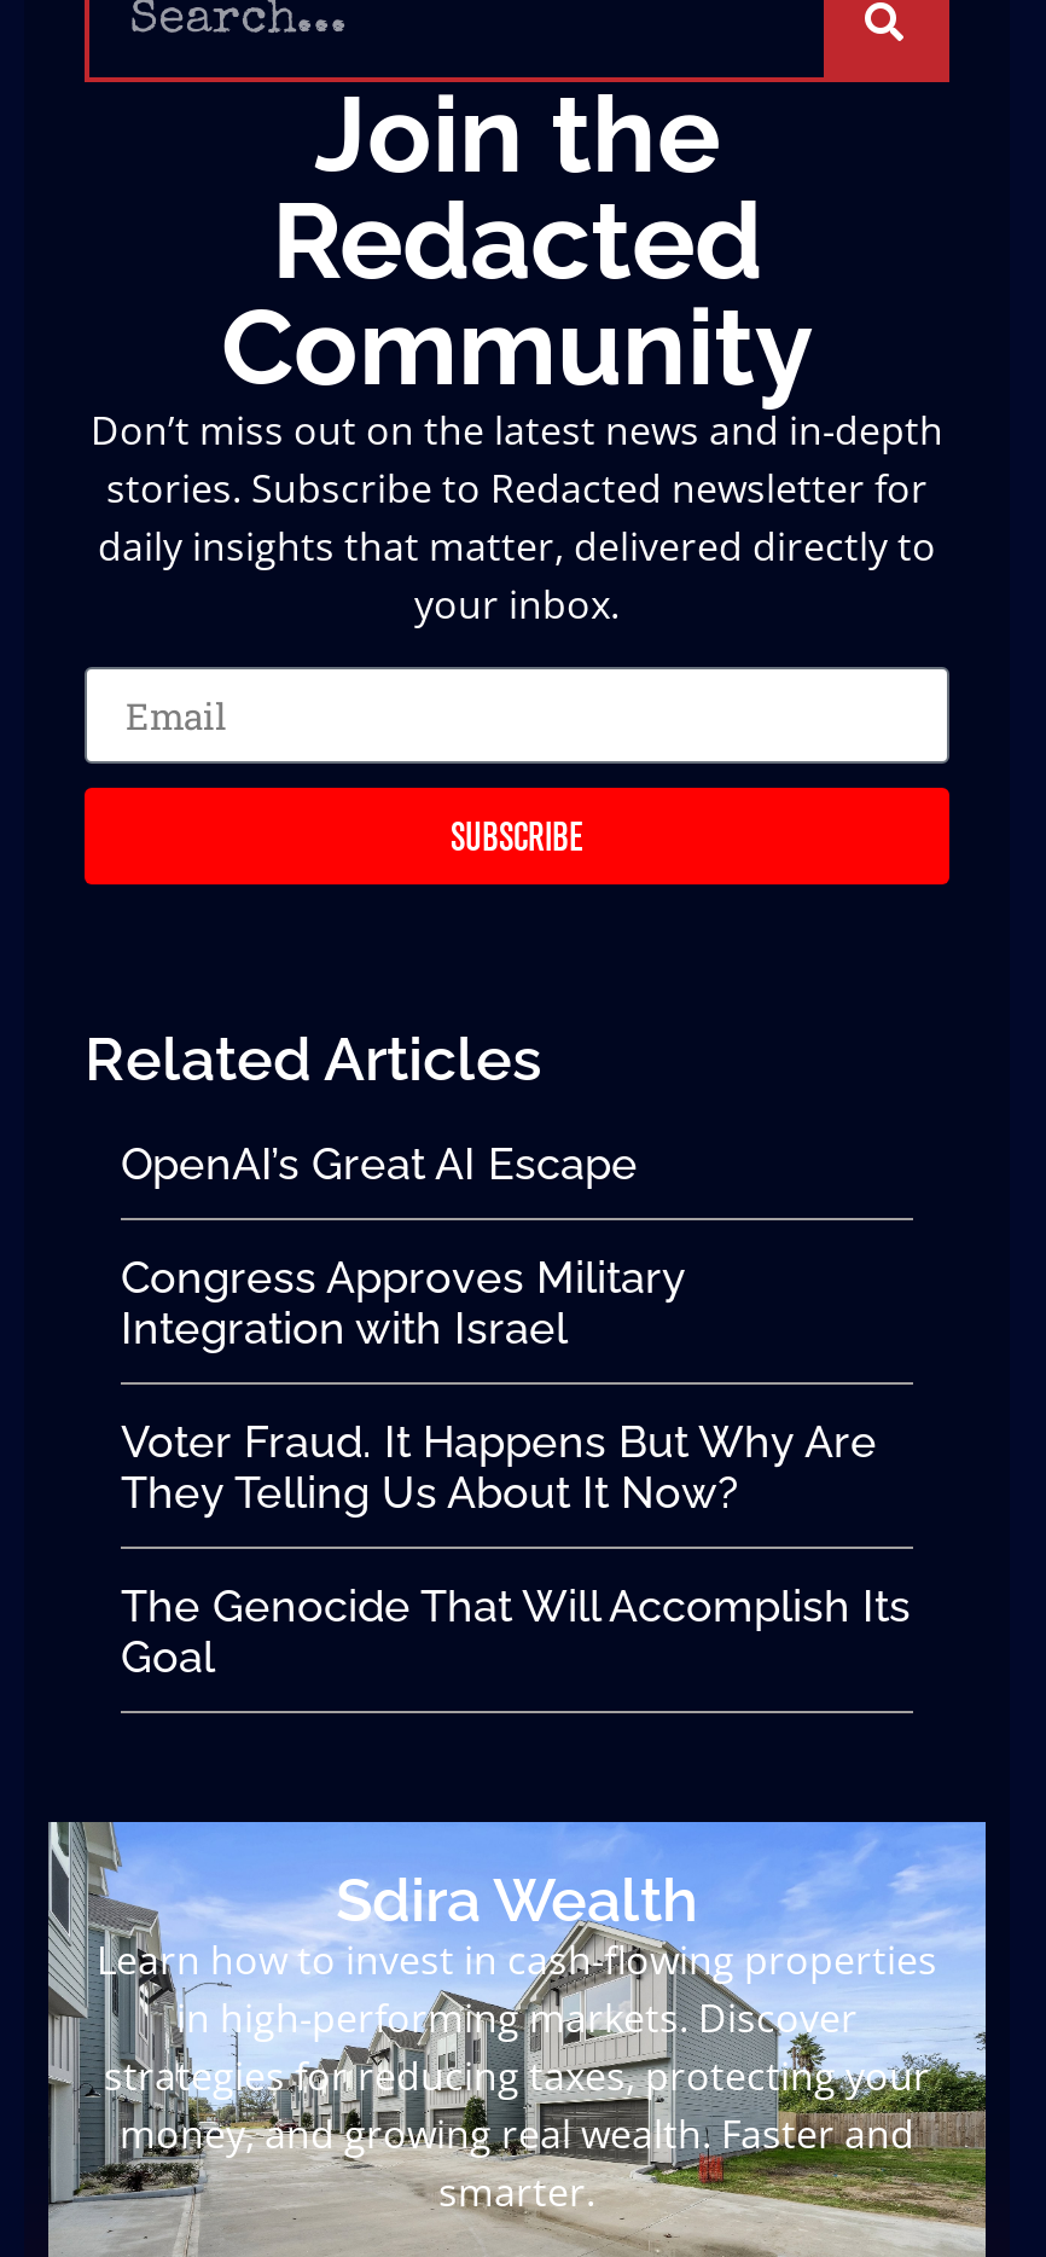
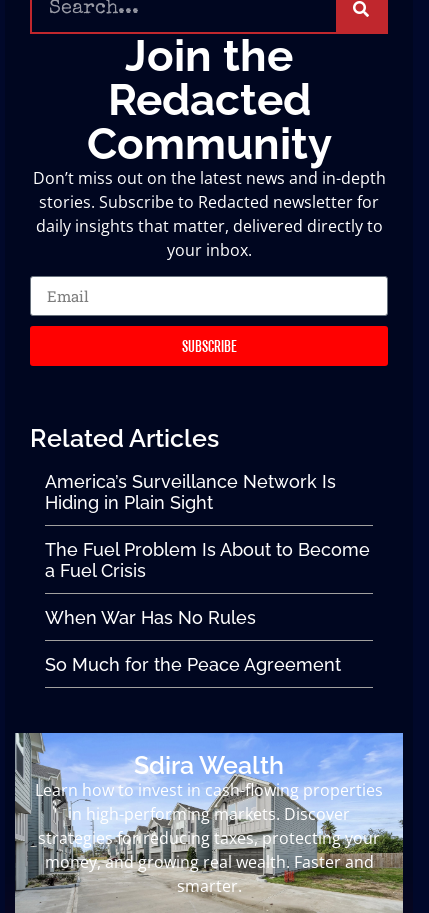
[121,1139,638,1189] OpenAI’s Great AI Escape -> [45,471,336,513] America’s Surveillance Network Is | Hiding in Plain Sight
[121,1252,686,1354] Congress Approves Military | Integration with Israel -> [45,539,370,581] The Fuel Problem Is About to Become | a Fuel Crisis
[121,1417,877,1518] Voter Fraud. It Happens But Why Are | They Telling Us About It Now? -> [45,607,256,628] When War Has No Rules
[121,1581,911,1682] The Genocide That Will Accomplish Its | Goal -> [45,654,341,675] So Much for the Peace Agreement

